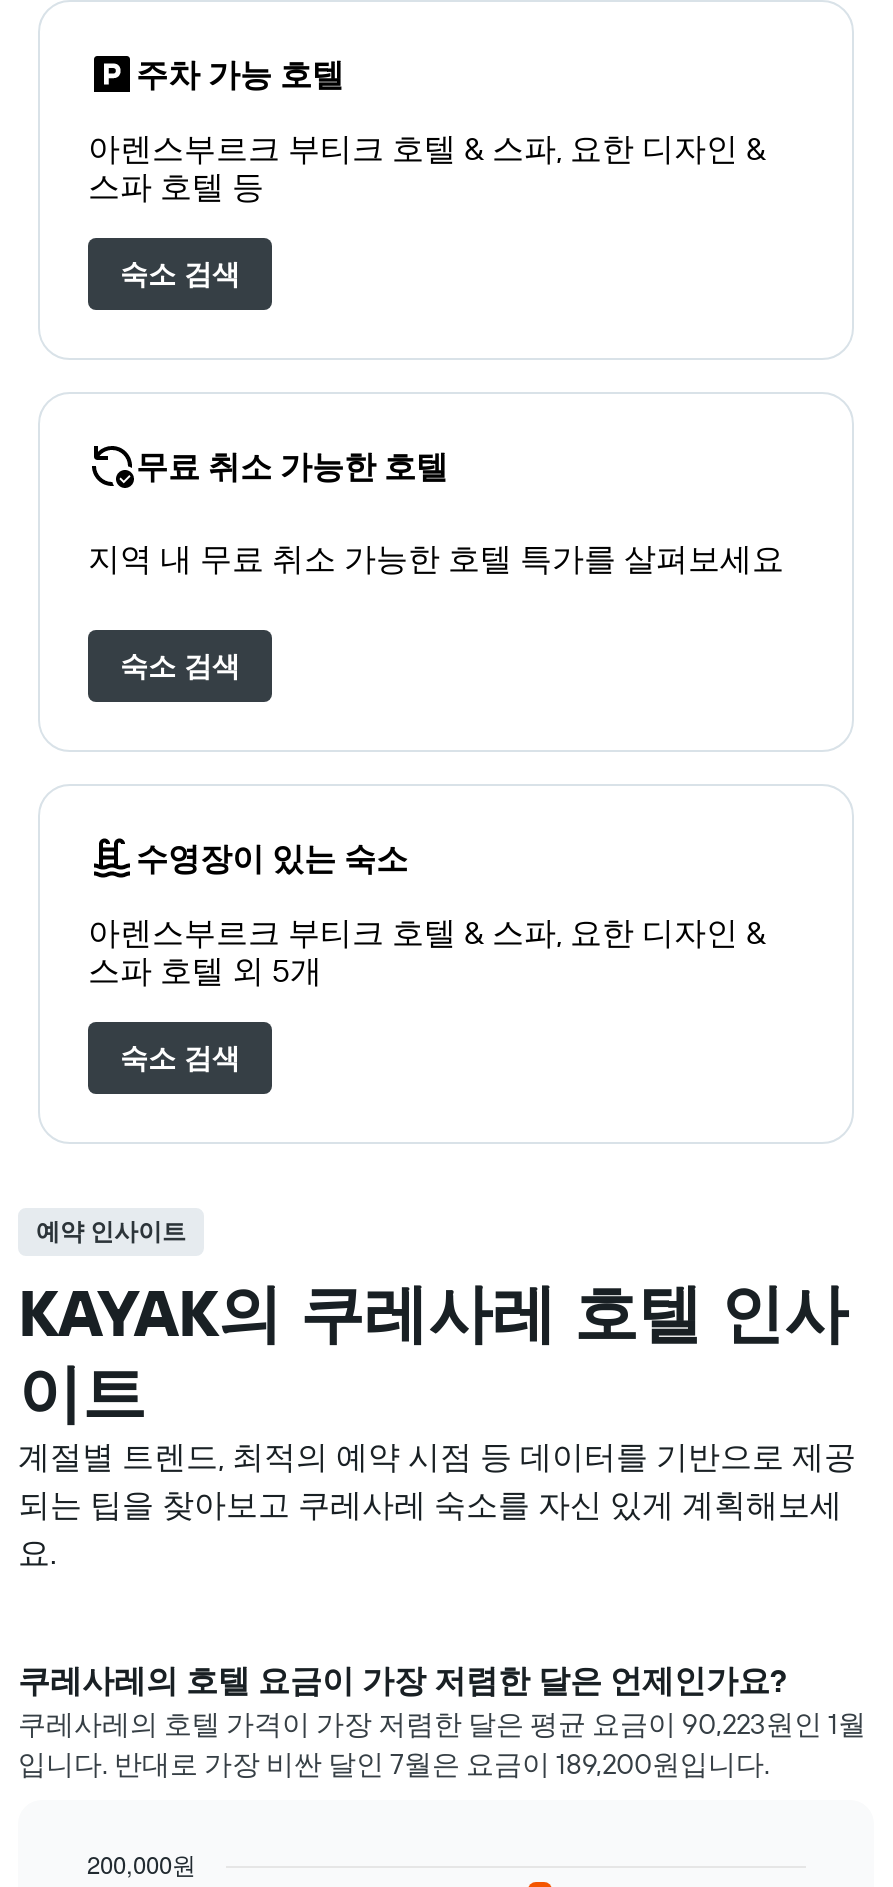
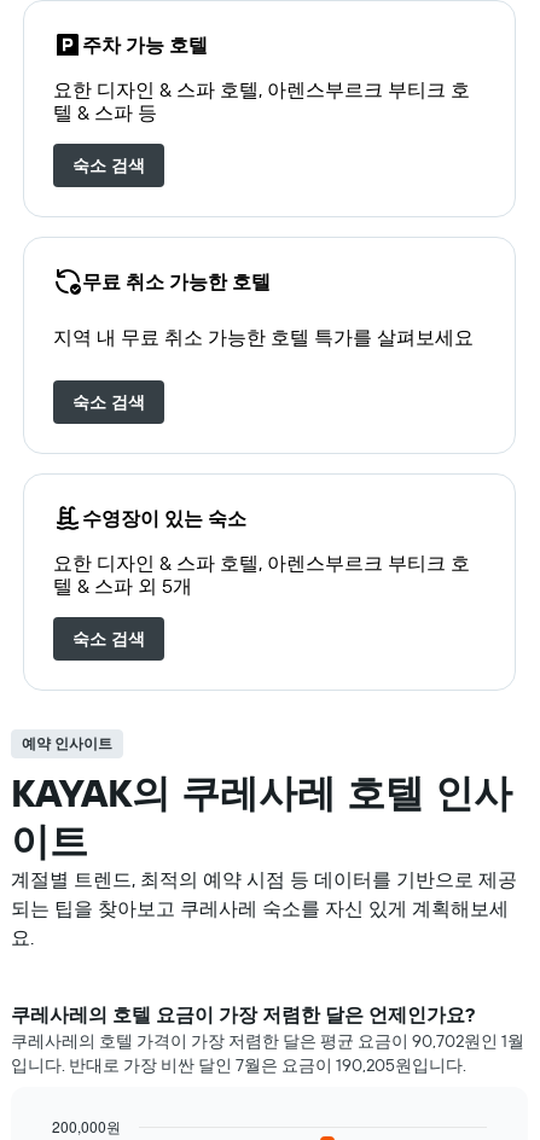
[88,127,766,205] 아렌스부르크 부티크 호텔 & 스파, 요한 디자인 & | 스파 호텔 등 -> [53,77,470,124] 요한 디자인 & 스파 호텔, 아렌스부르크 부티크 호 | 텔 & 스파 등
[88,911,766,989] 아렌스부르크 부티크 호텔 & 스파, 요한 디자인 & | 스파 호텔 외 5개 -> [53,550,470,597] 요한 디자인 & 스파 호텔, 아렌스부르크 부티크 호 | 텔 & 스파 외 5개
[18,1705,866,1741] 쿠레사레의 호텔 가격이 가장 저렴한 달은 평균 요금이 90,223원인 1월 -> [11,1030,524,1051] 쿠레사레의 호텔 가격이 가장 저렴한 달은 평균 요금이 90,702원인 1월
[18,1745,770,1781] 입니다. 반대로 가장 비싼 달인 7월은 요금이 189,200원입니다. -> [11,1054,466,1076] 입니다. 반대로 가장 비싼 달인 7월은 요금이 190,205원입니다.

